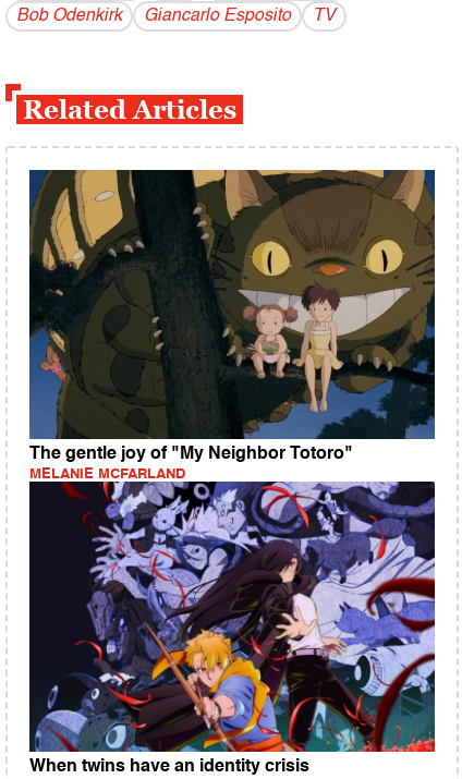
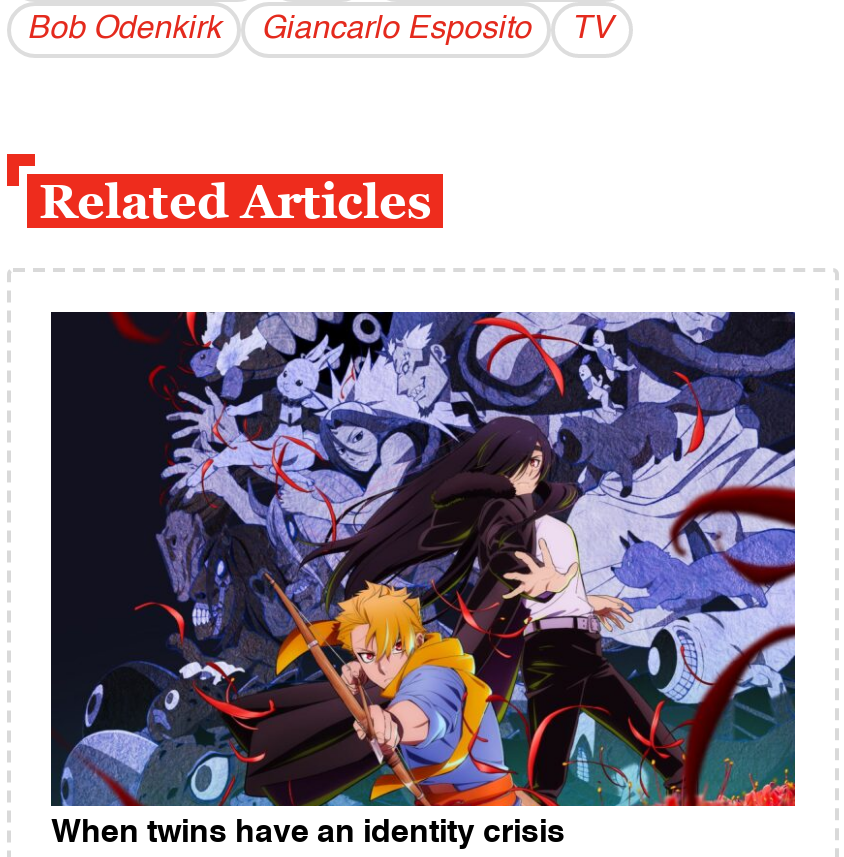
[28,169,436,482] [image] | The gentle joy of "My Neighbor Totoro" | MELANIE MCFARLAND -> none

